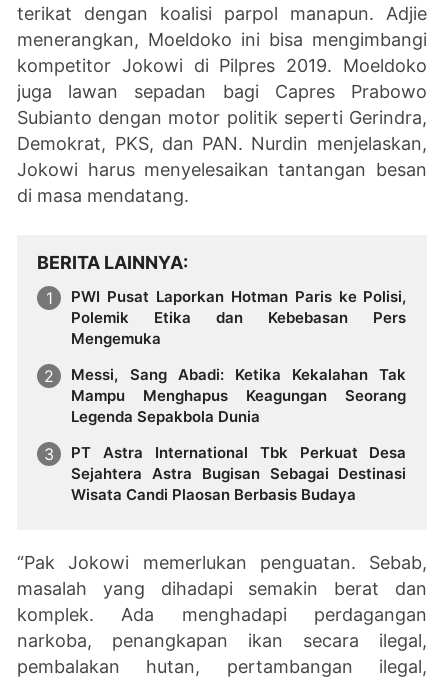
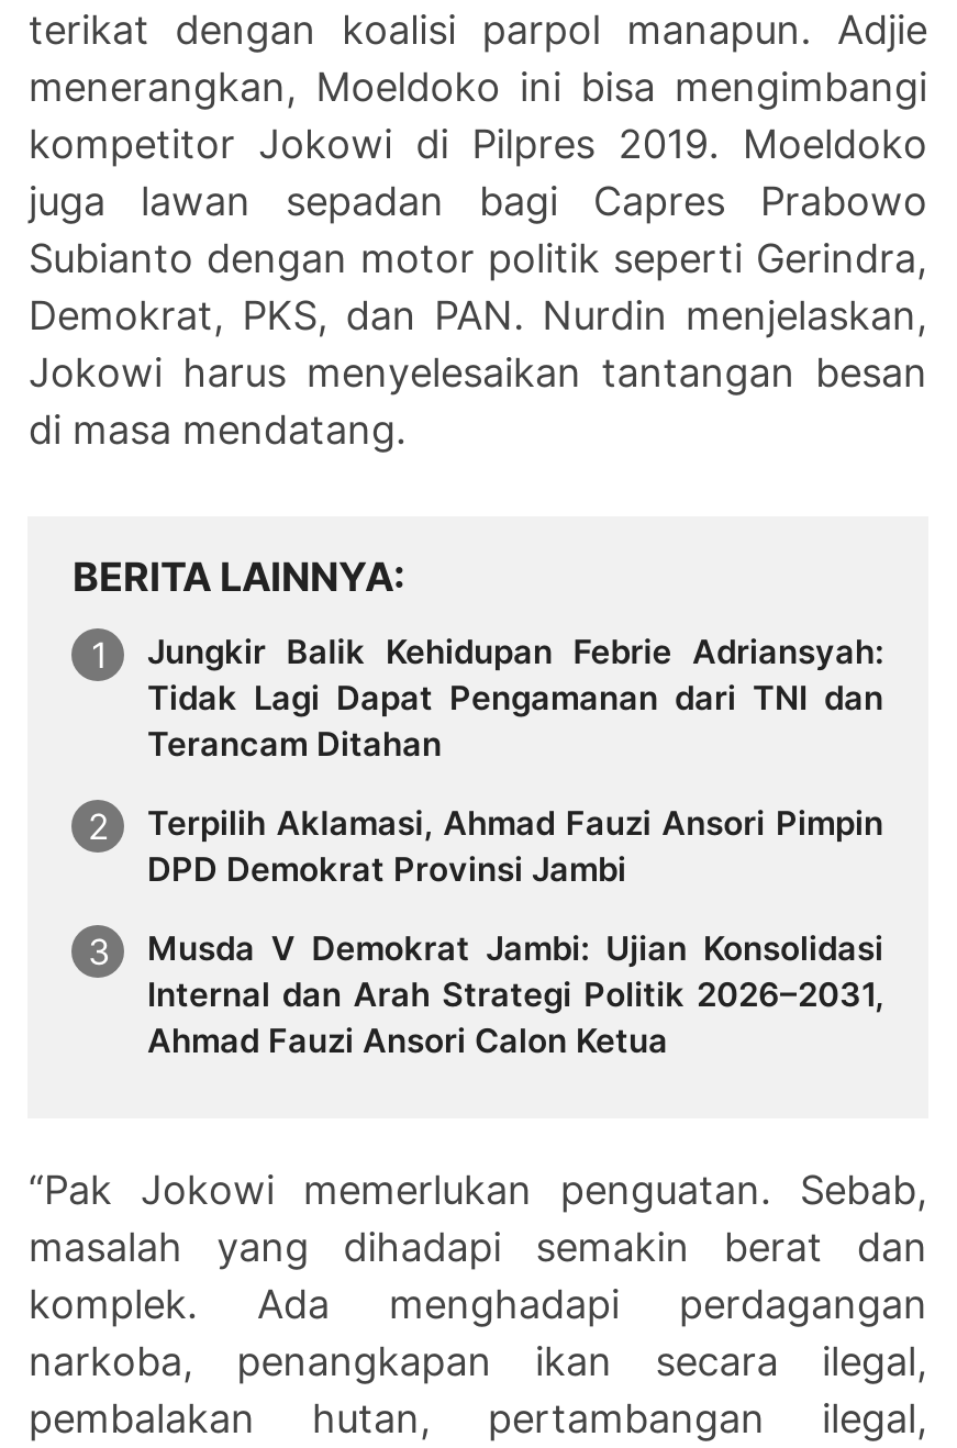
[71,287,406,348] PWI Pusat Laporkan Hotman Paris ke Polisi, | Polemik Etika dan Kebebasan Pers | Mengemuka -> [147,631,883,765] Jungkir Balik Kehidupan Febrie Adriansyah: | Tidak Lagi Dapat Pengamanan dari TNI dan | Terancam Ditahan
[71,365,406,426] Messi, Sang Abadi: Ketika Kekalahan Tak | Mampu Menghapus Keagungan Seorang | Legenda Sepakbola Dunia -> [147,802,883,889] Terpilih Aklamasi, Ahmad Fauzi Ansori Pimpin | DPD Demokrat Provinsi Jambi
[71,443,406,504] PT Astra International Tbk Perkuat Desa | Sejahtera Astra Bugisan Sebagai Destinasi | Wisata Candi Plaosan Berbasis Budaya -> [147,926,883,1060] Musda V Demokrat Jambi: Ujian Konsolidasi | Internal dan Arah Strategi Politik 2026–2031, | Ahmad Fauzi Ansori Calon Ketua

